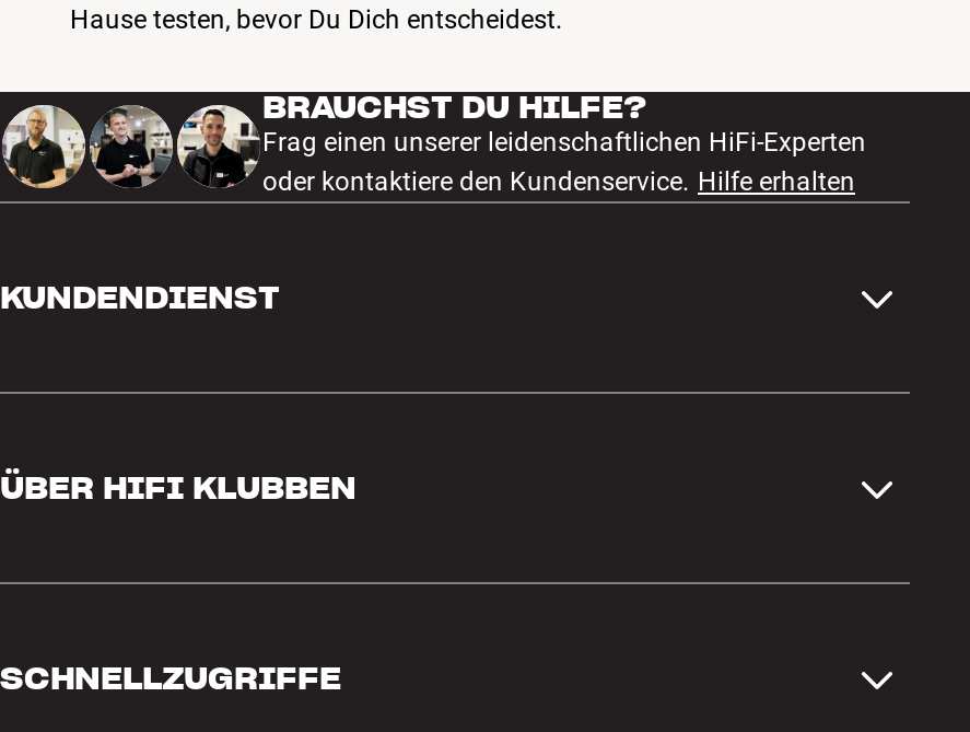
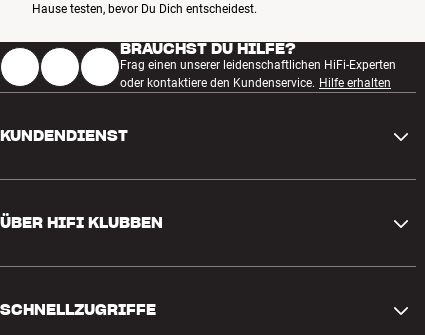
[7,107,256,190] [image] -> [3,48,117,87] [image]

